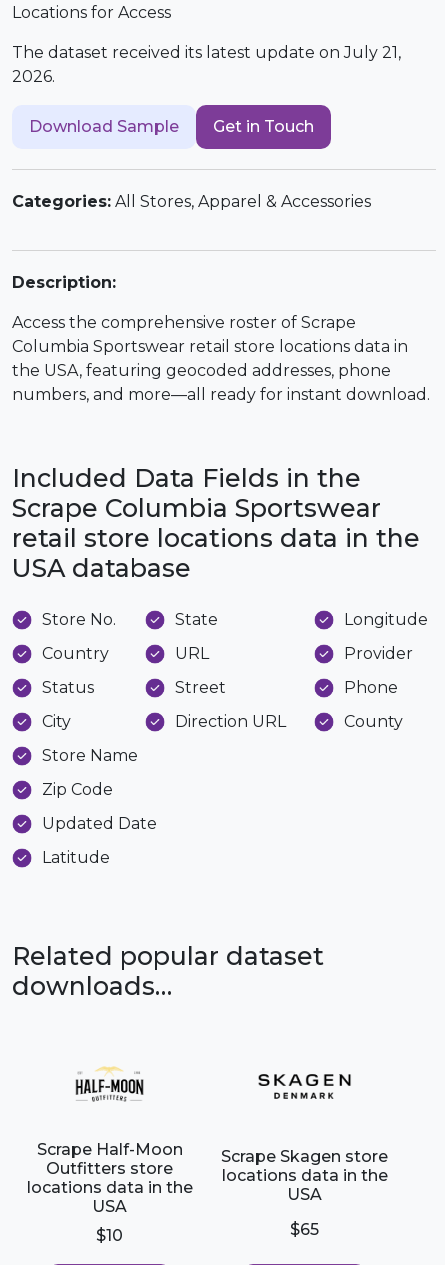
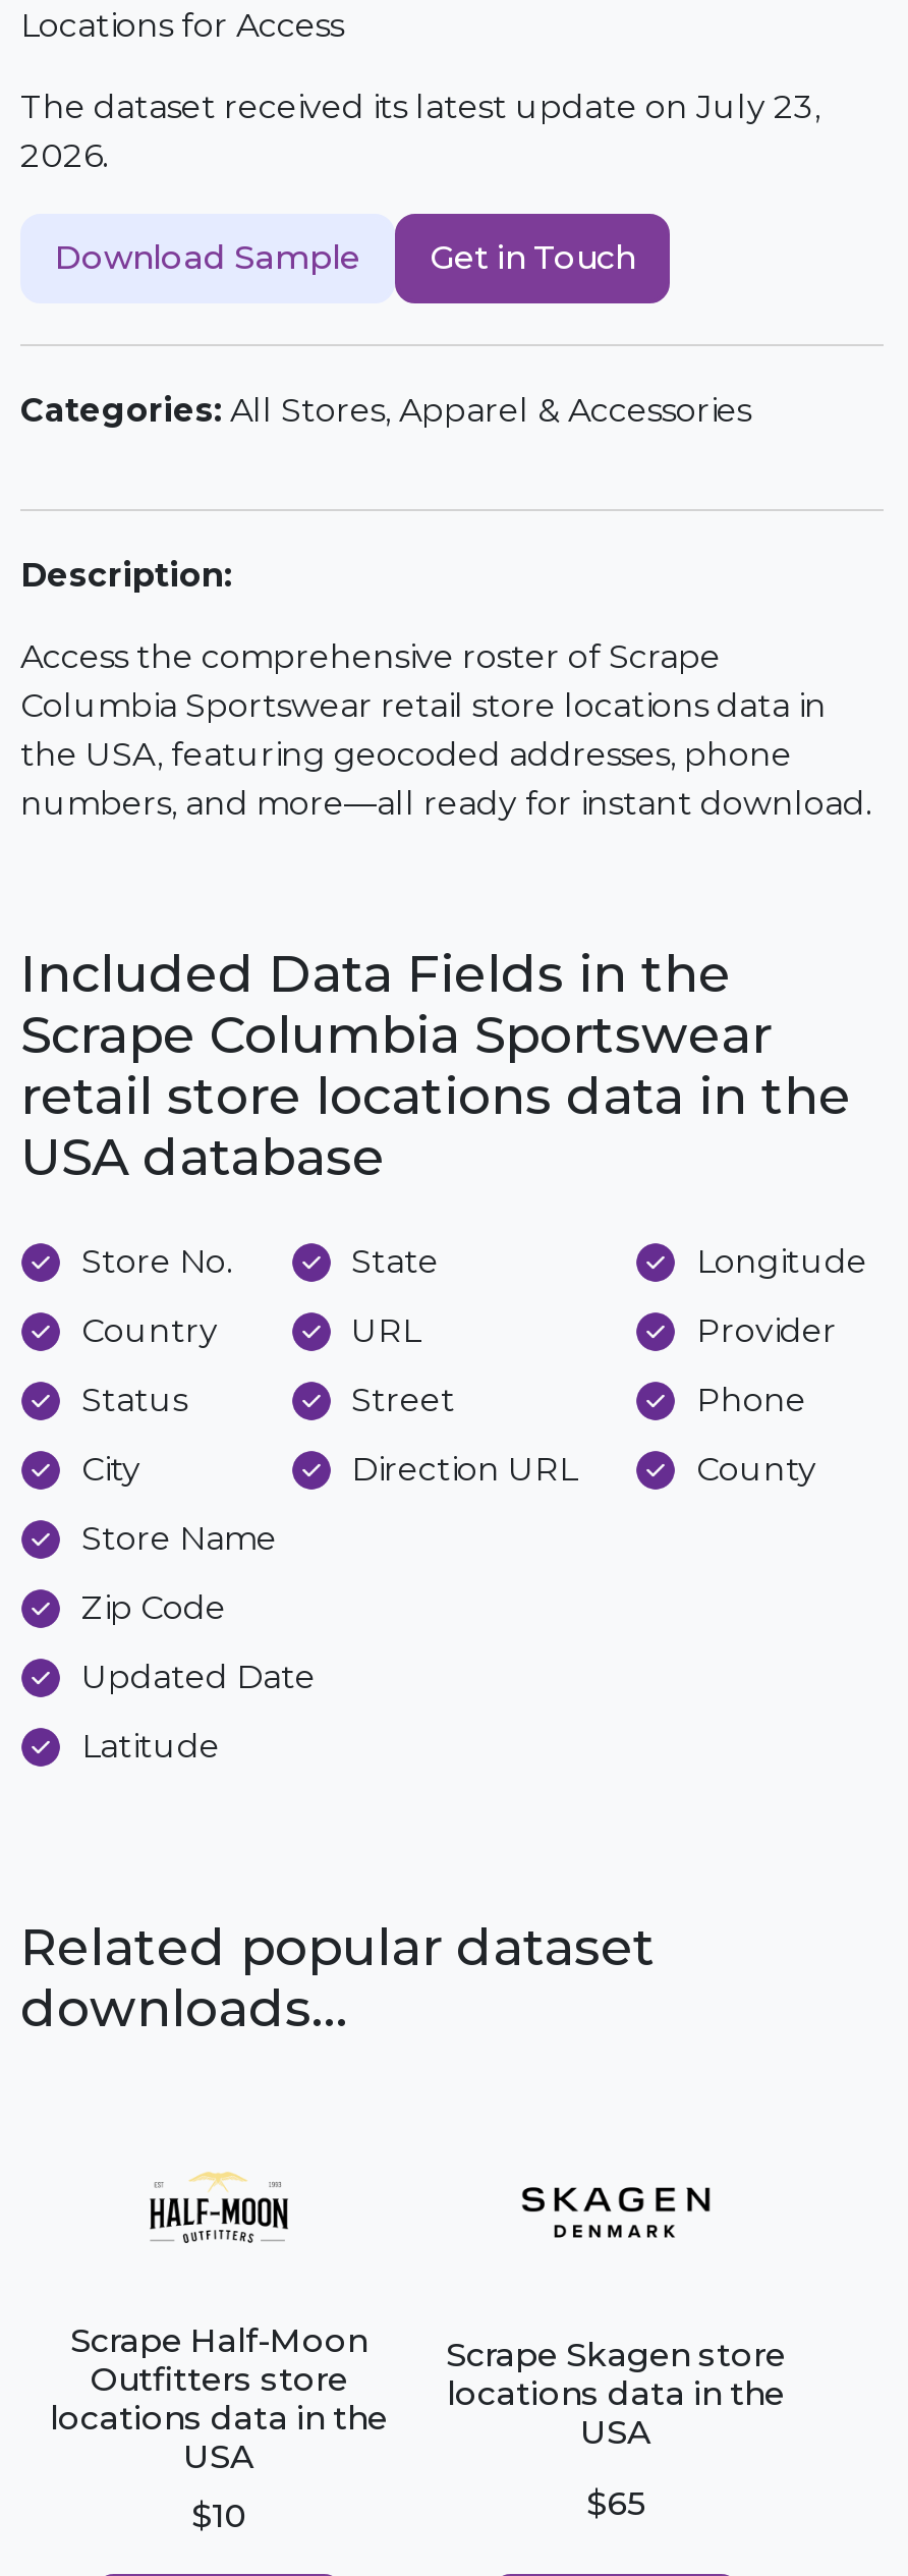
[12,43,401,62] The dataset received its latest update on July 21, -> [20,88,820,126] The dataset received its latest update on July 23,

